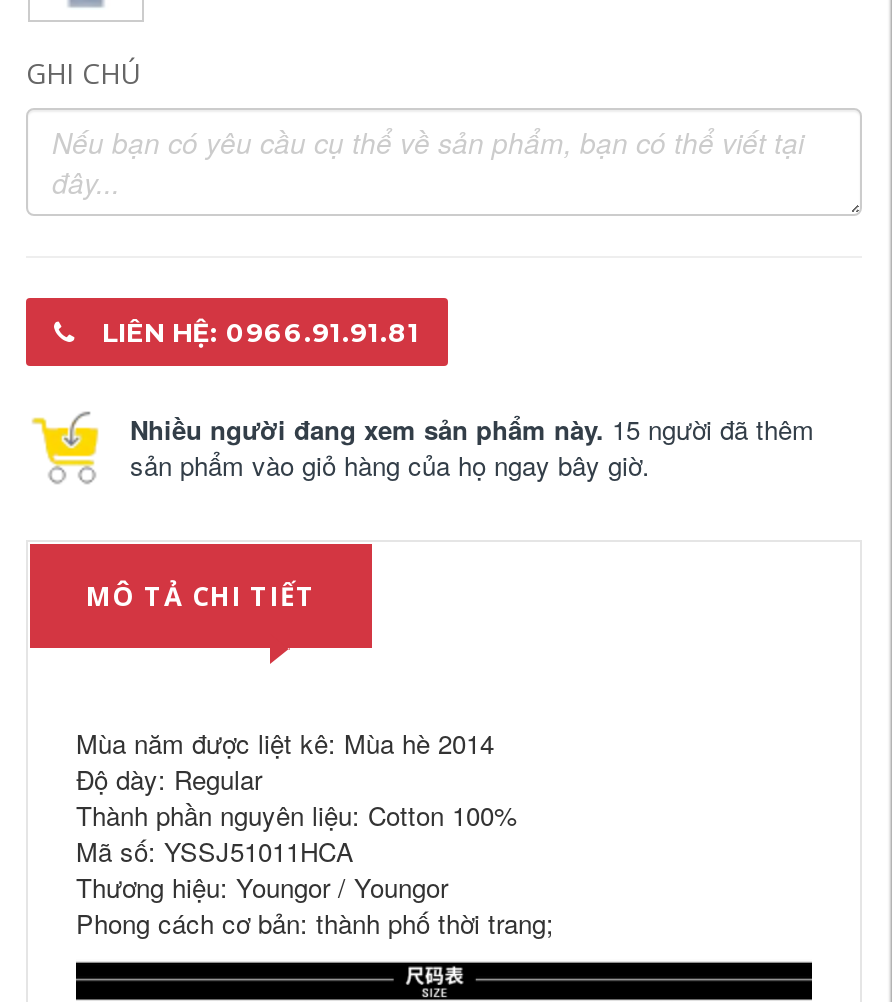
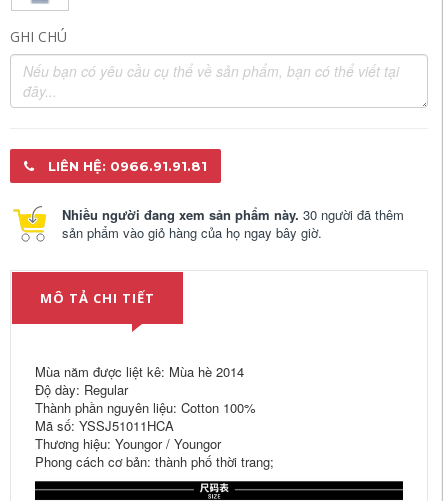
[130,410,814,448] Nhiều người đang xem sản phẩm này. 15 người đã thêm -> [62,205,404,224] Nhiều người đang xem sản phẩm này. 30 người đã thêm

